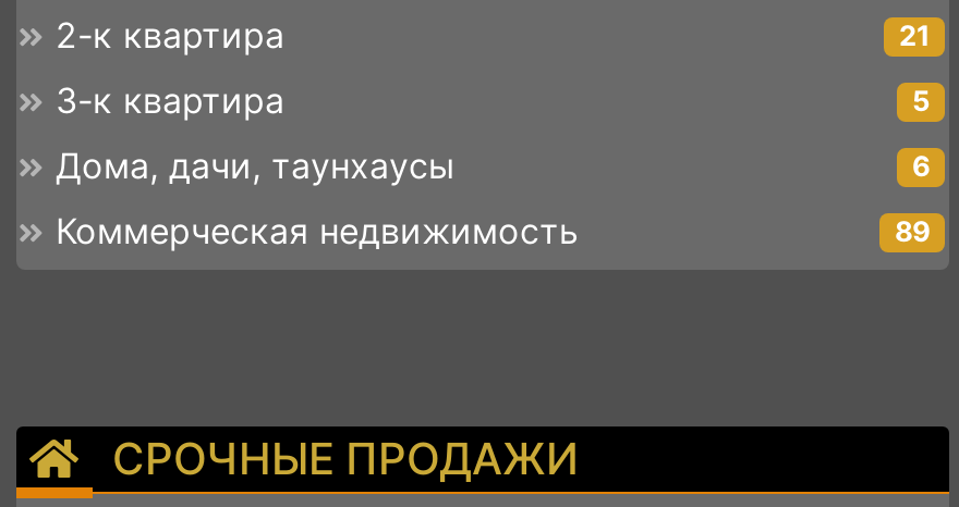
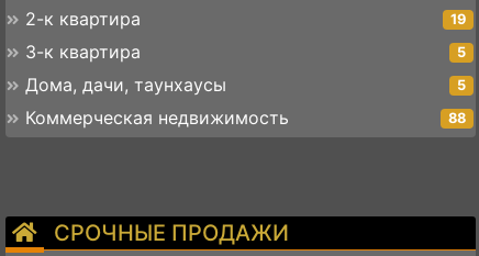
[899,20,930,52] 21 -> [450,11,466,27] 19
[912,150,930,183] 6 -> [457,77,466,93] 5
[895,215,930,248] 89 -> [448,110,466,126] 88

